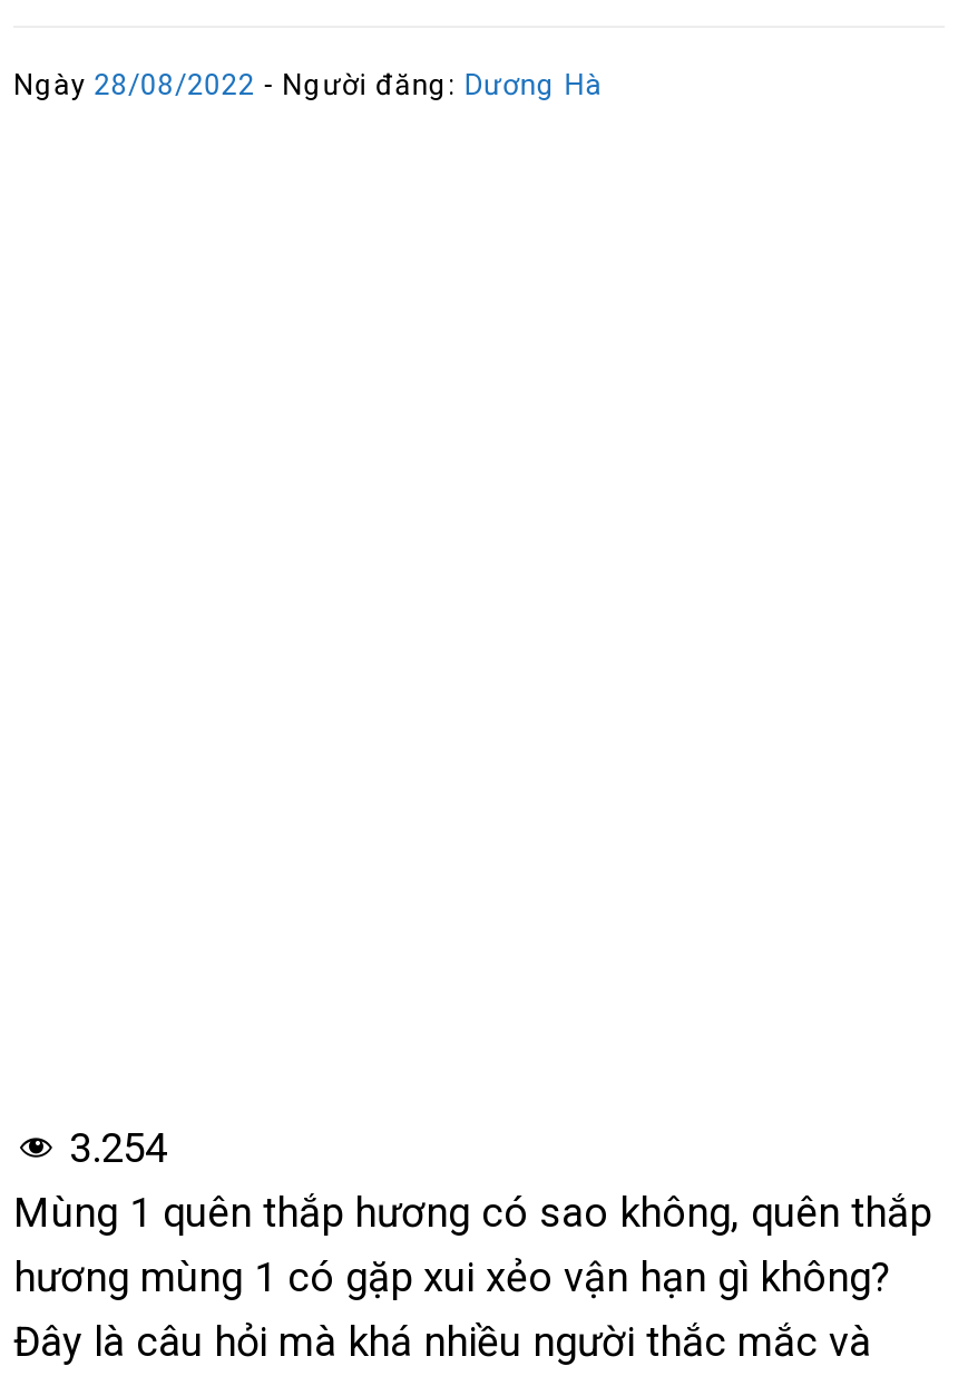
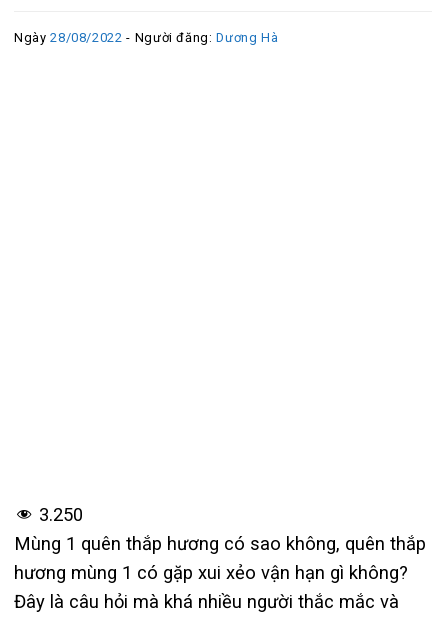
[69,1124,167,1171] 3.254 -> [39,504,83,525] 3.250

